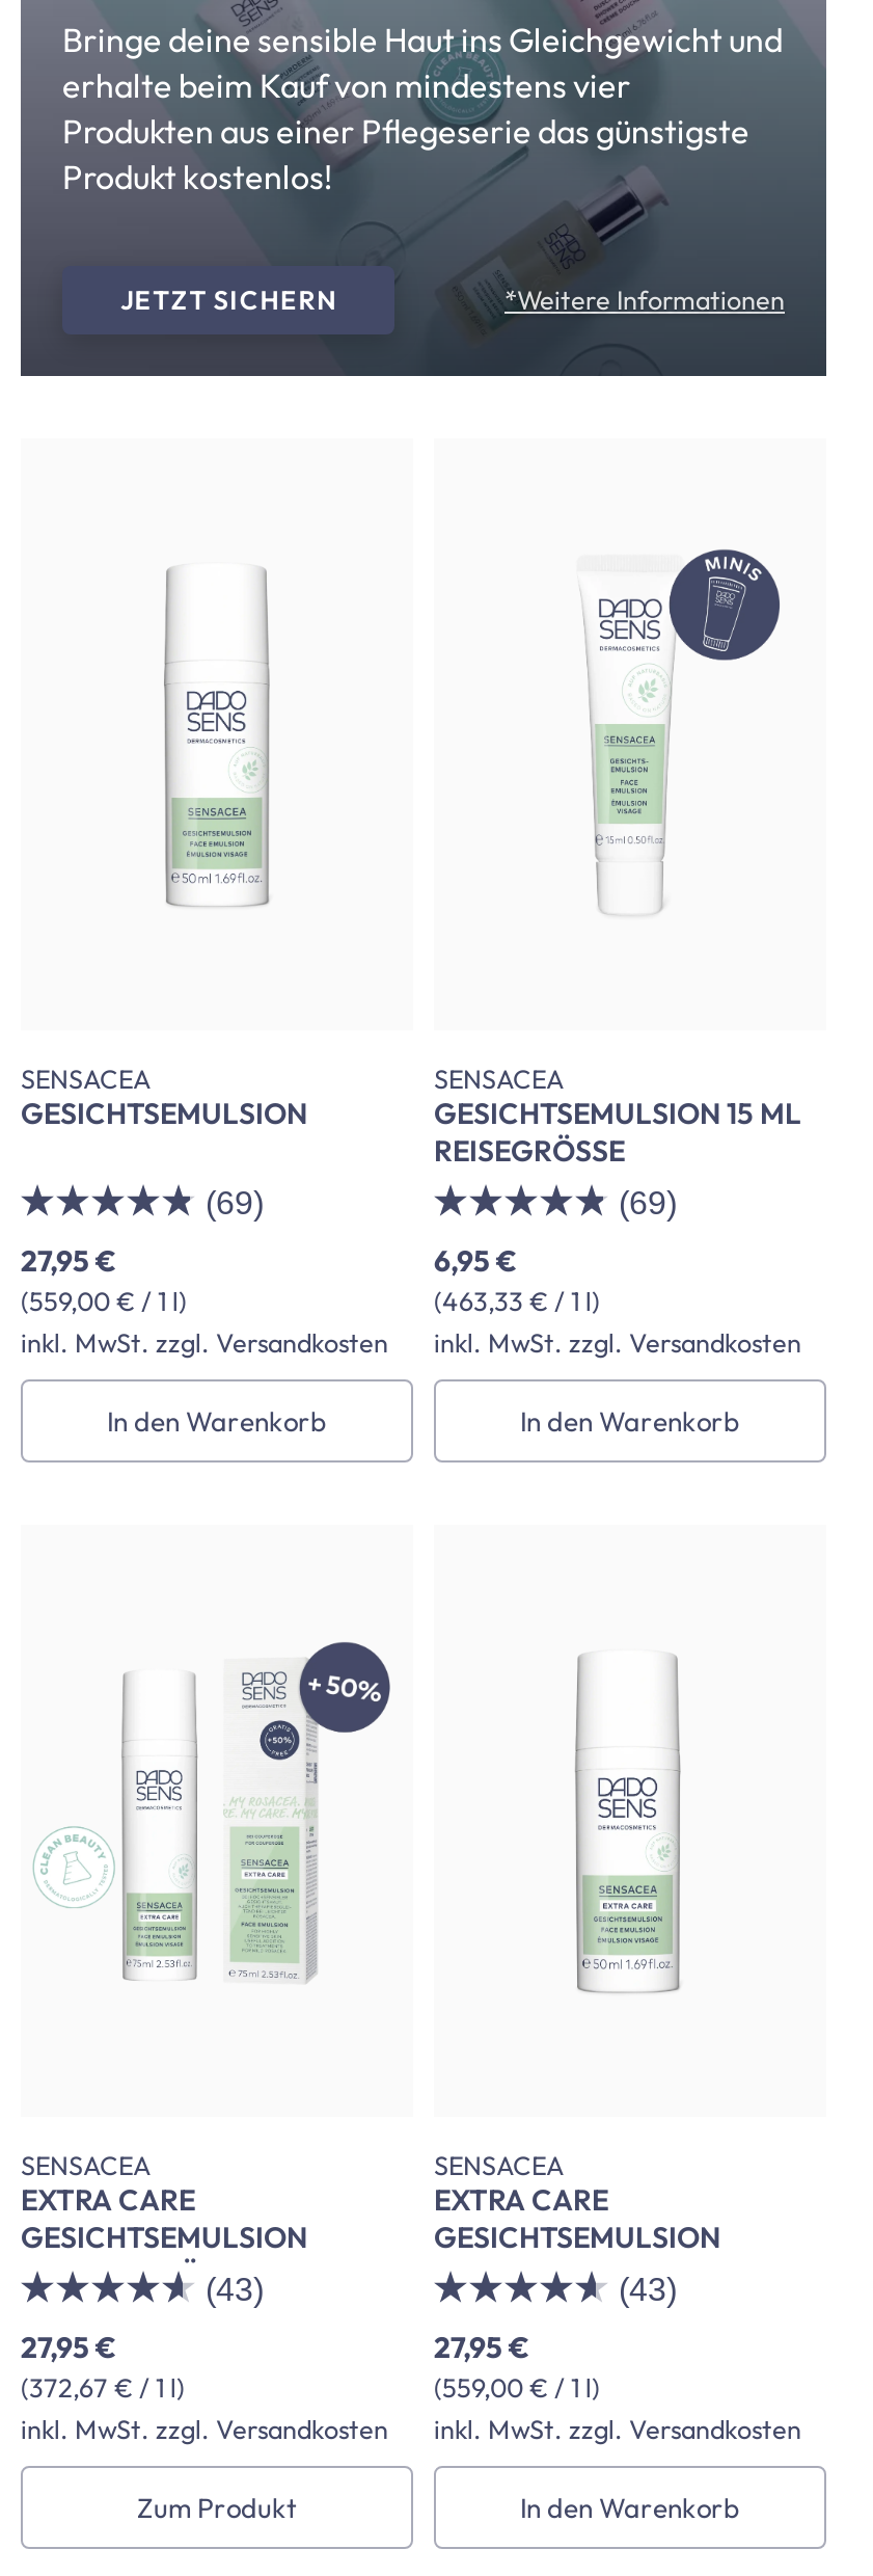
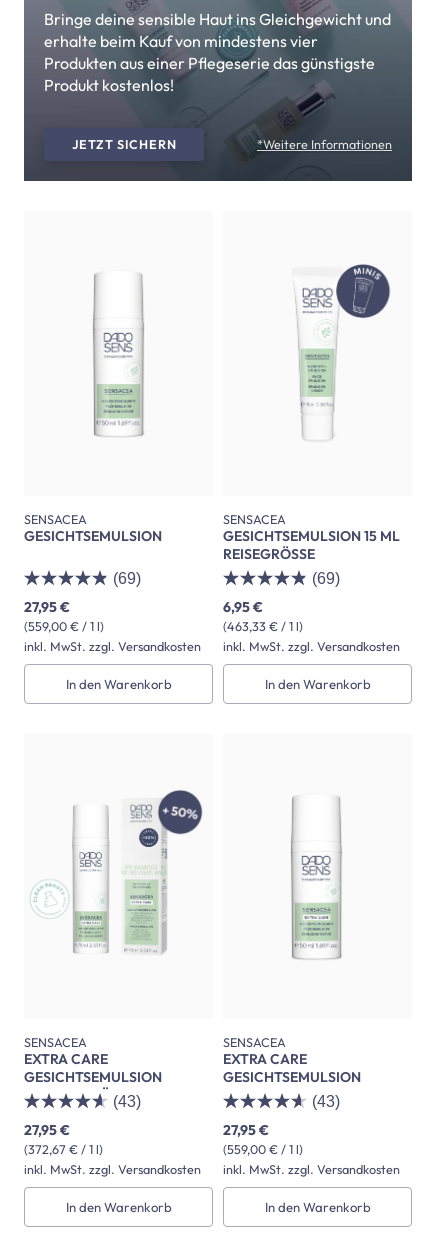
[137,2491,297,2524] Zum Produkt -> [65,1199,171,1215] In den Warenkorb

